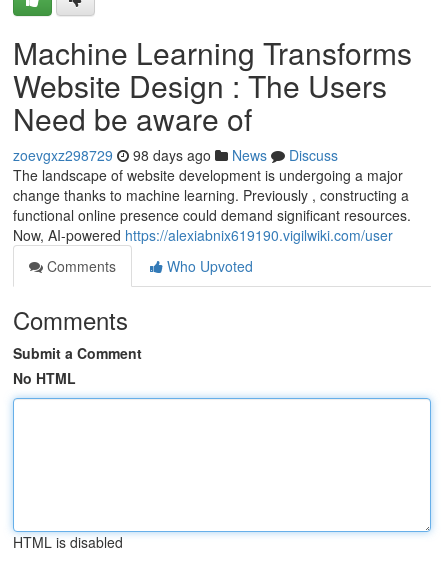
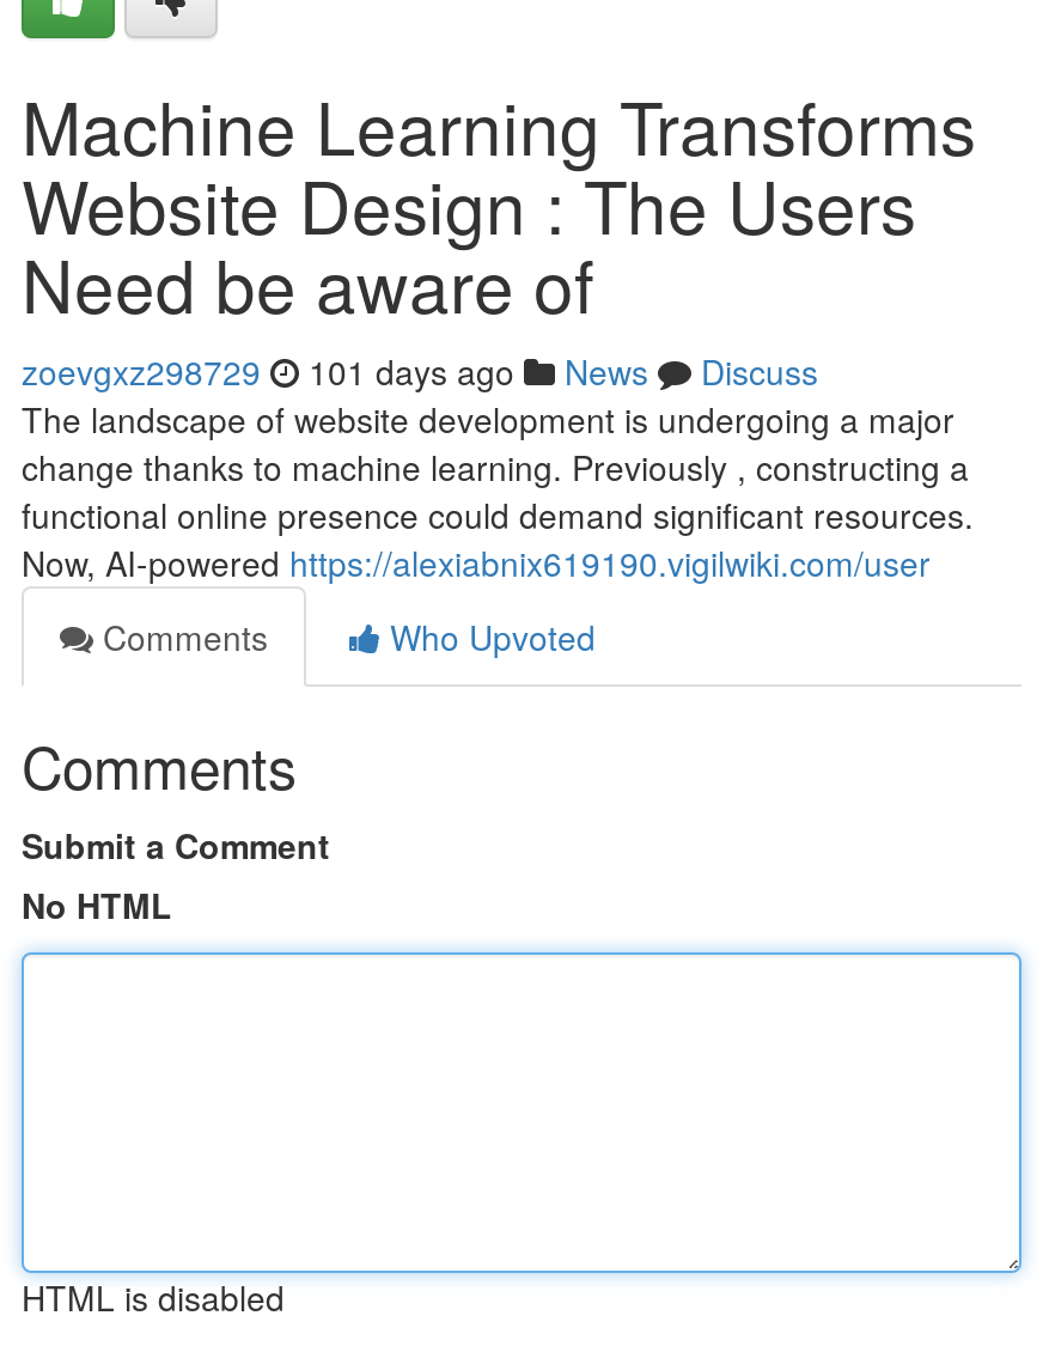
[13,145,338,165] zoevgxz298729 98 days ago News Discuss -> [22,347,818,395] zoevgxz298729 101 days ago News Discuss

